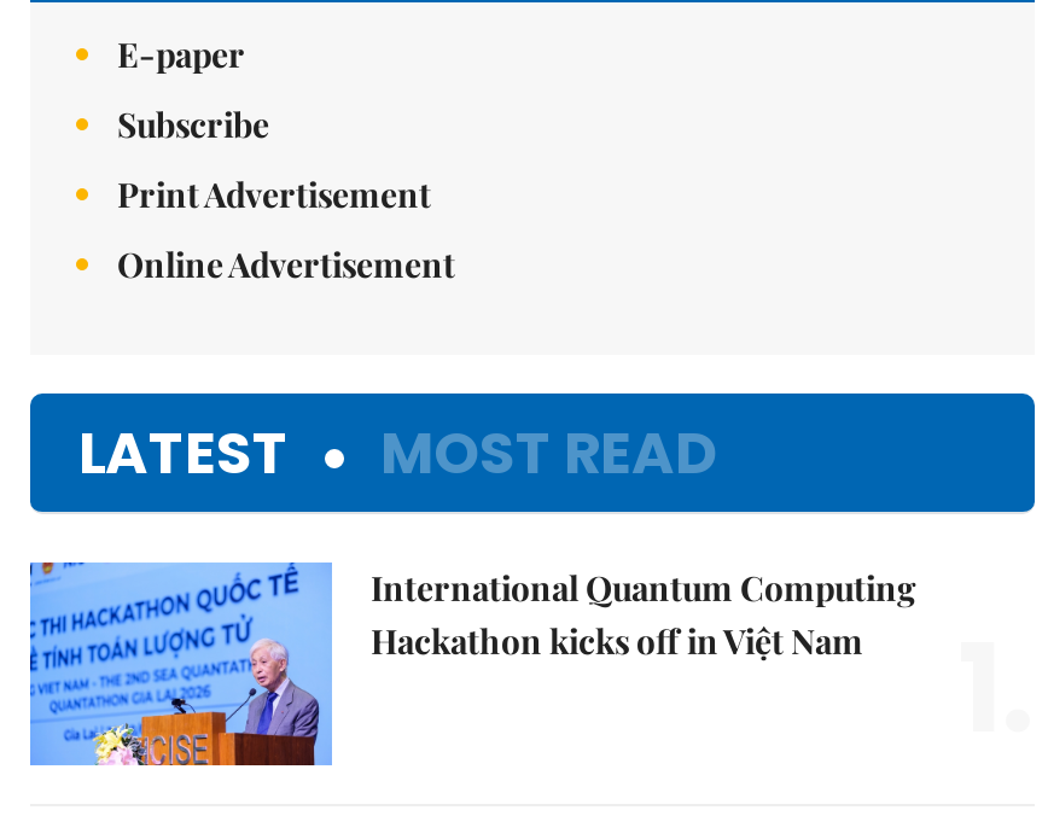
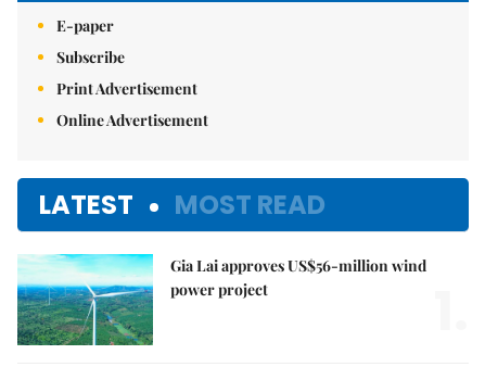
[28,560,916,768] [image] | International Quantum Computing | Hackathon kicks off in Việt Nam -> [16,253,426,346] [image] | Gia Lai approves US$56-million wind | power project

